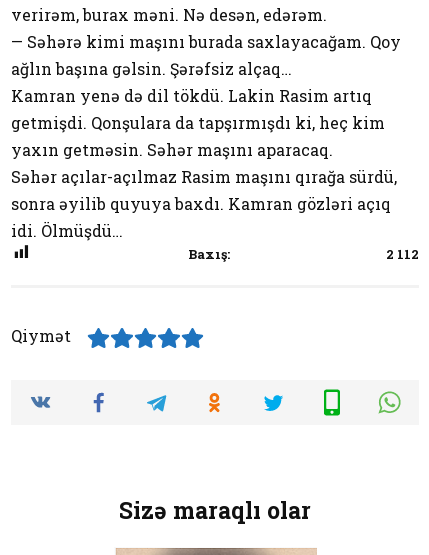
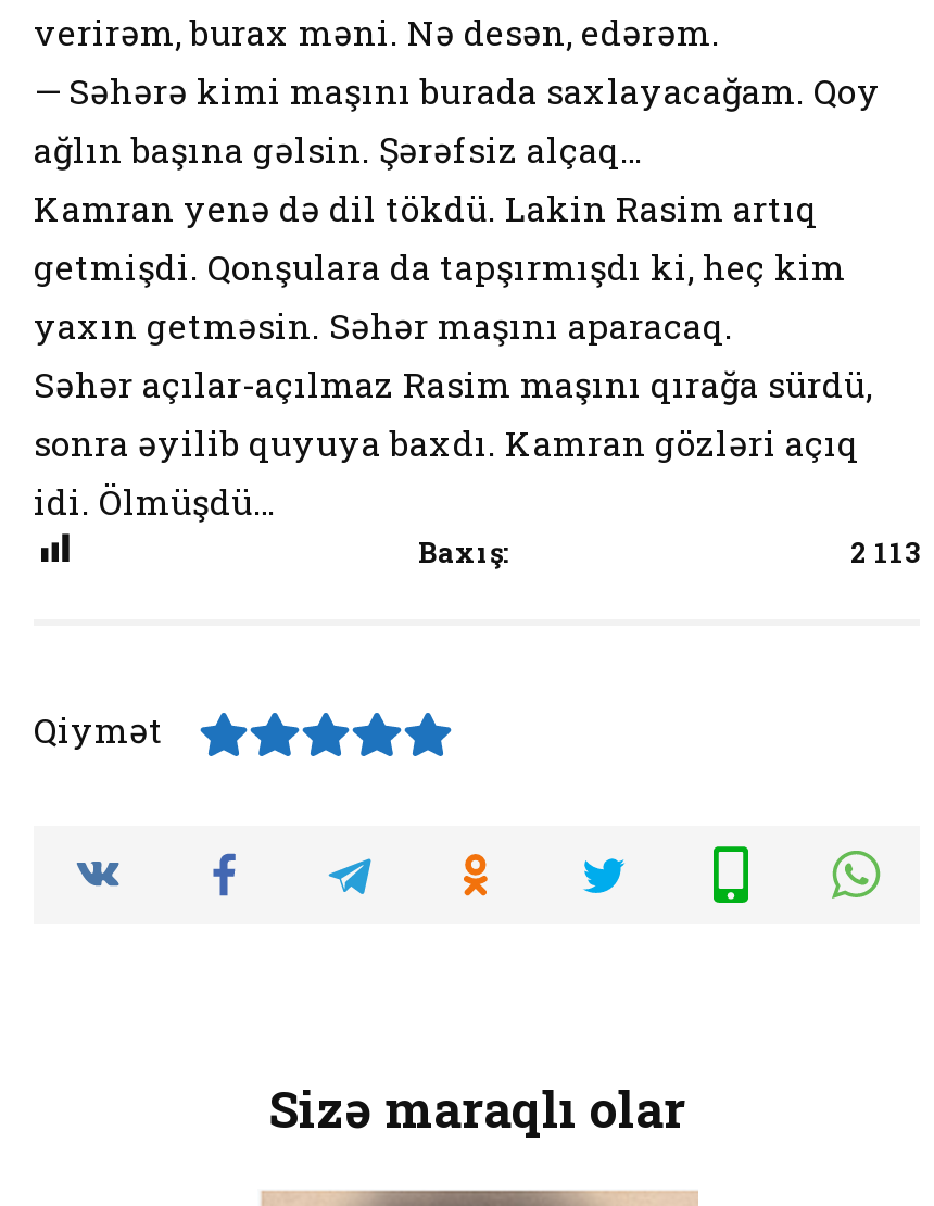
[386,246,419,262] 2 112 -> [850,534,920,568] 2 113

